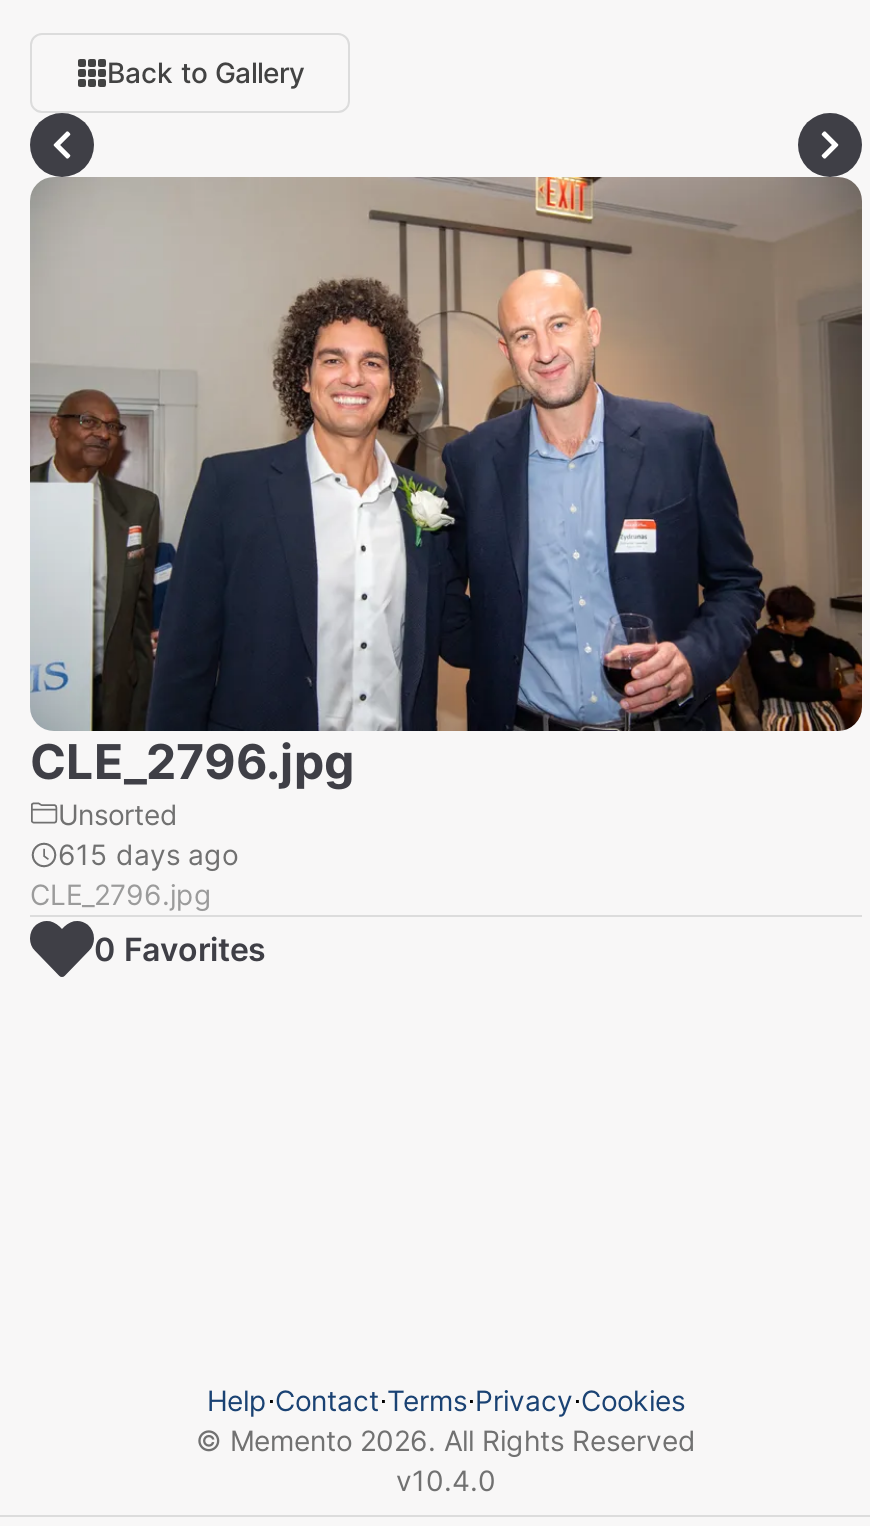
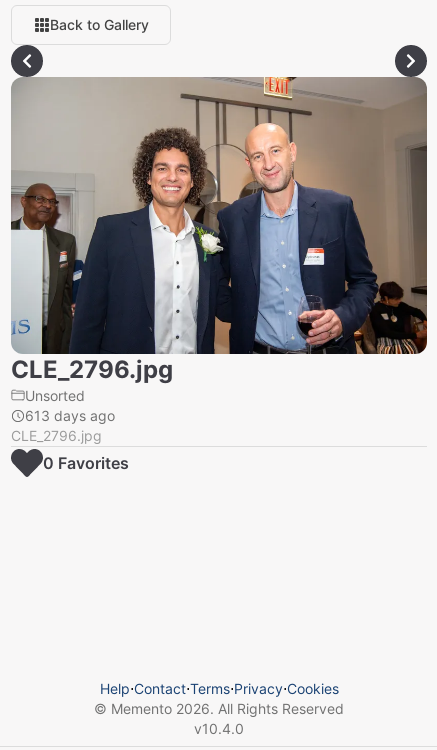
[58,837,238,871] 615 days ago -> [25,407,115,424] 613 days ago

